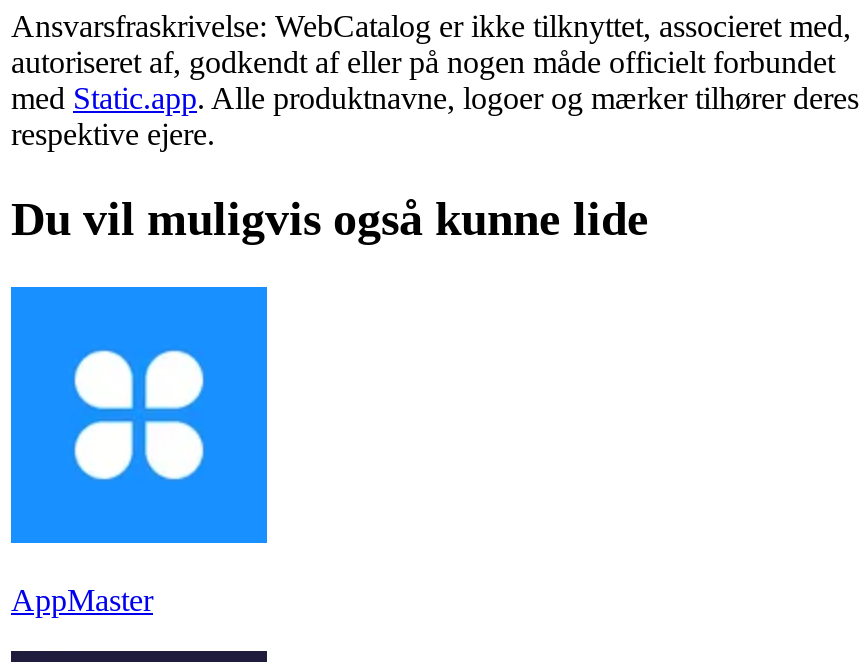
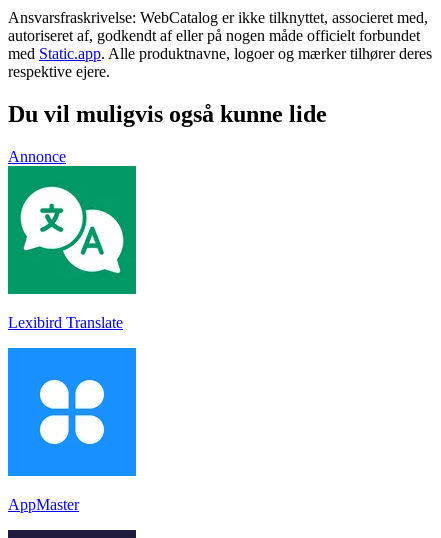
none -> [7,165,137,331] [image] | Lexibird Translate
none -> [8,148,66,165] Annonce

